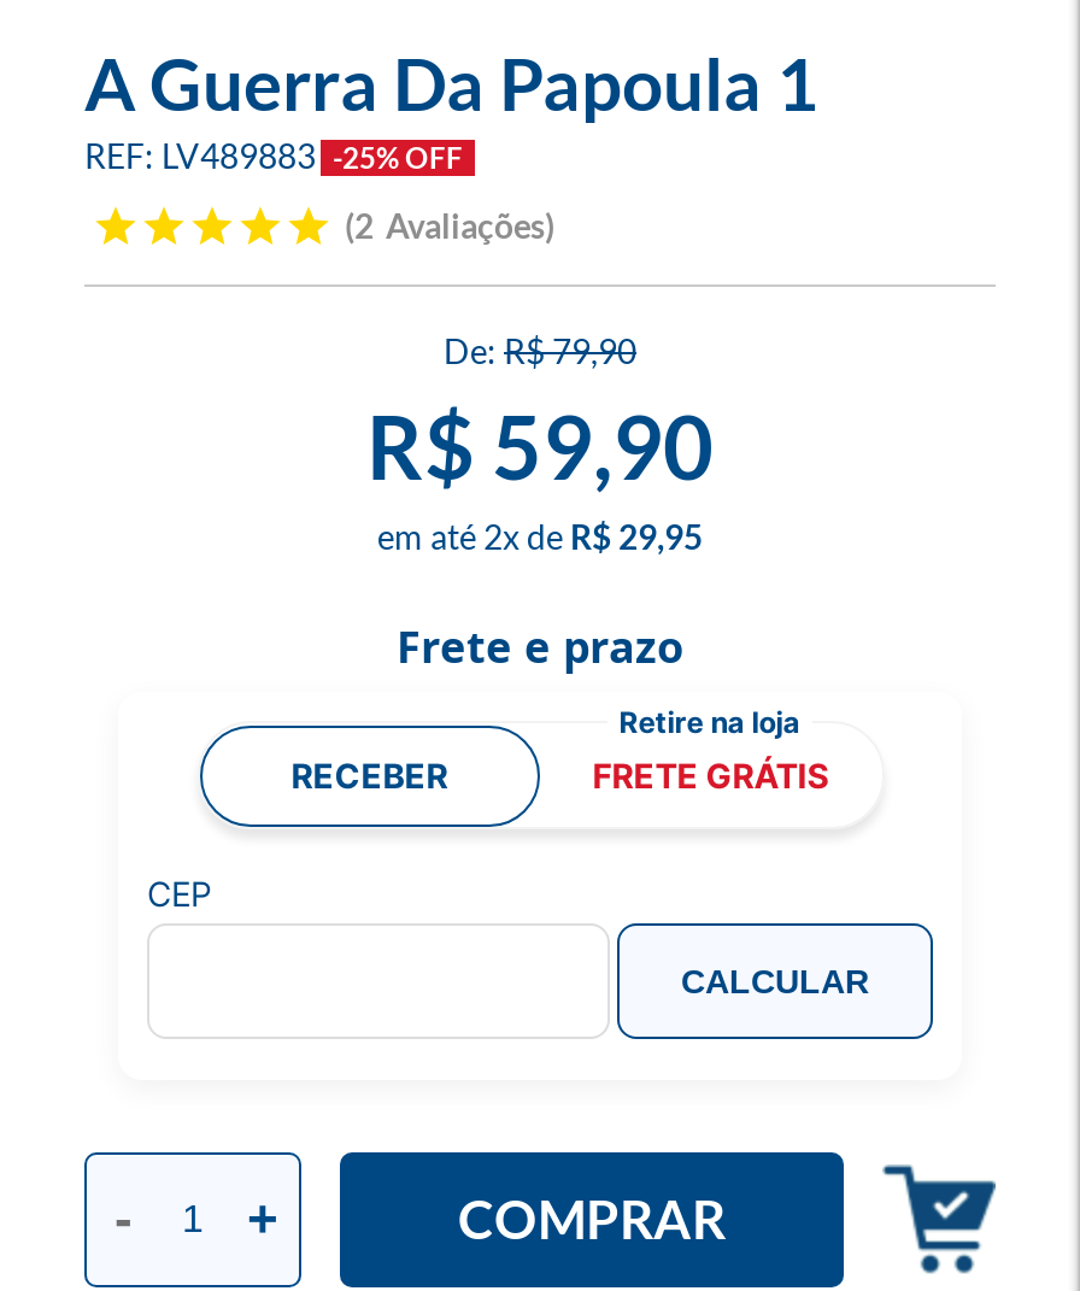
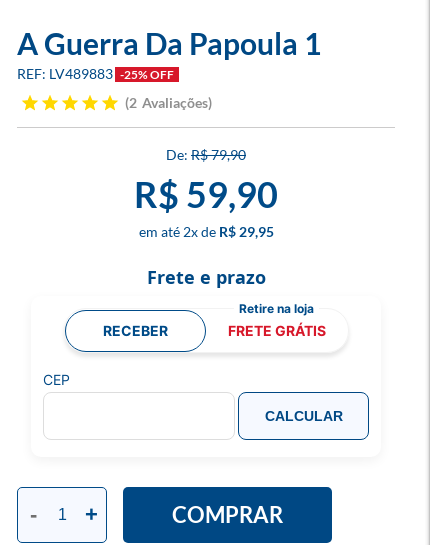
[882,1162,998,1275] [image] -> none

